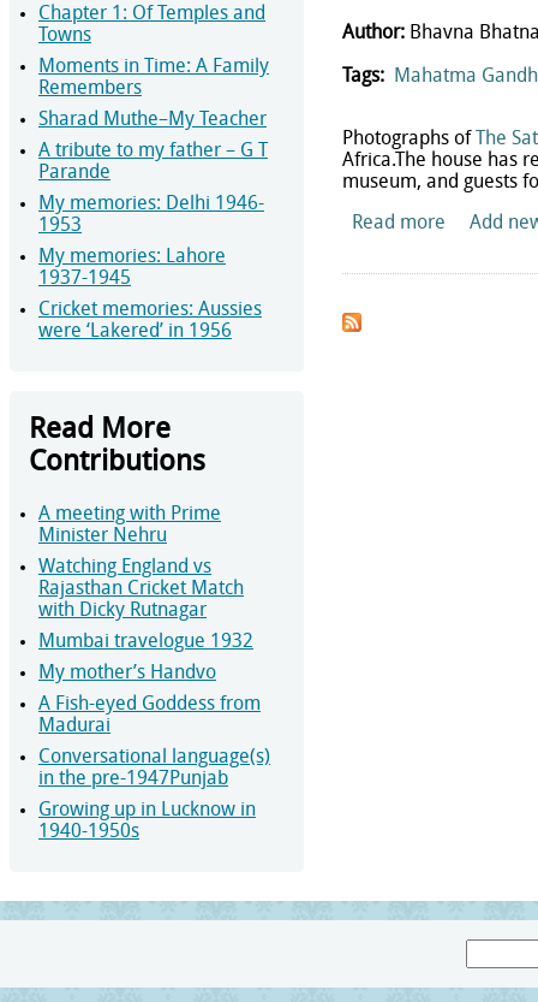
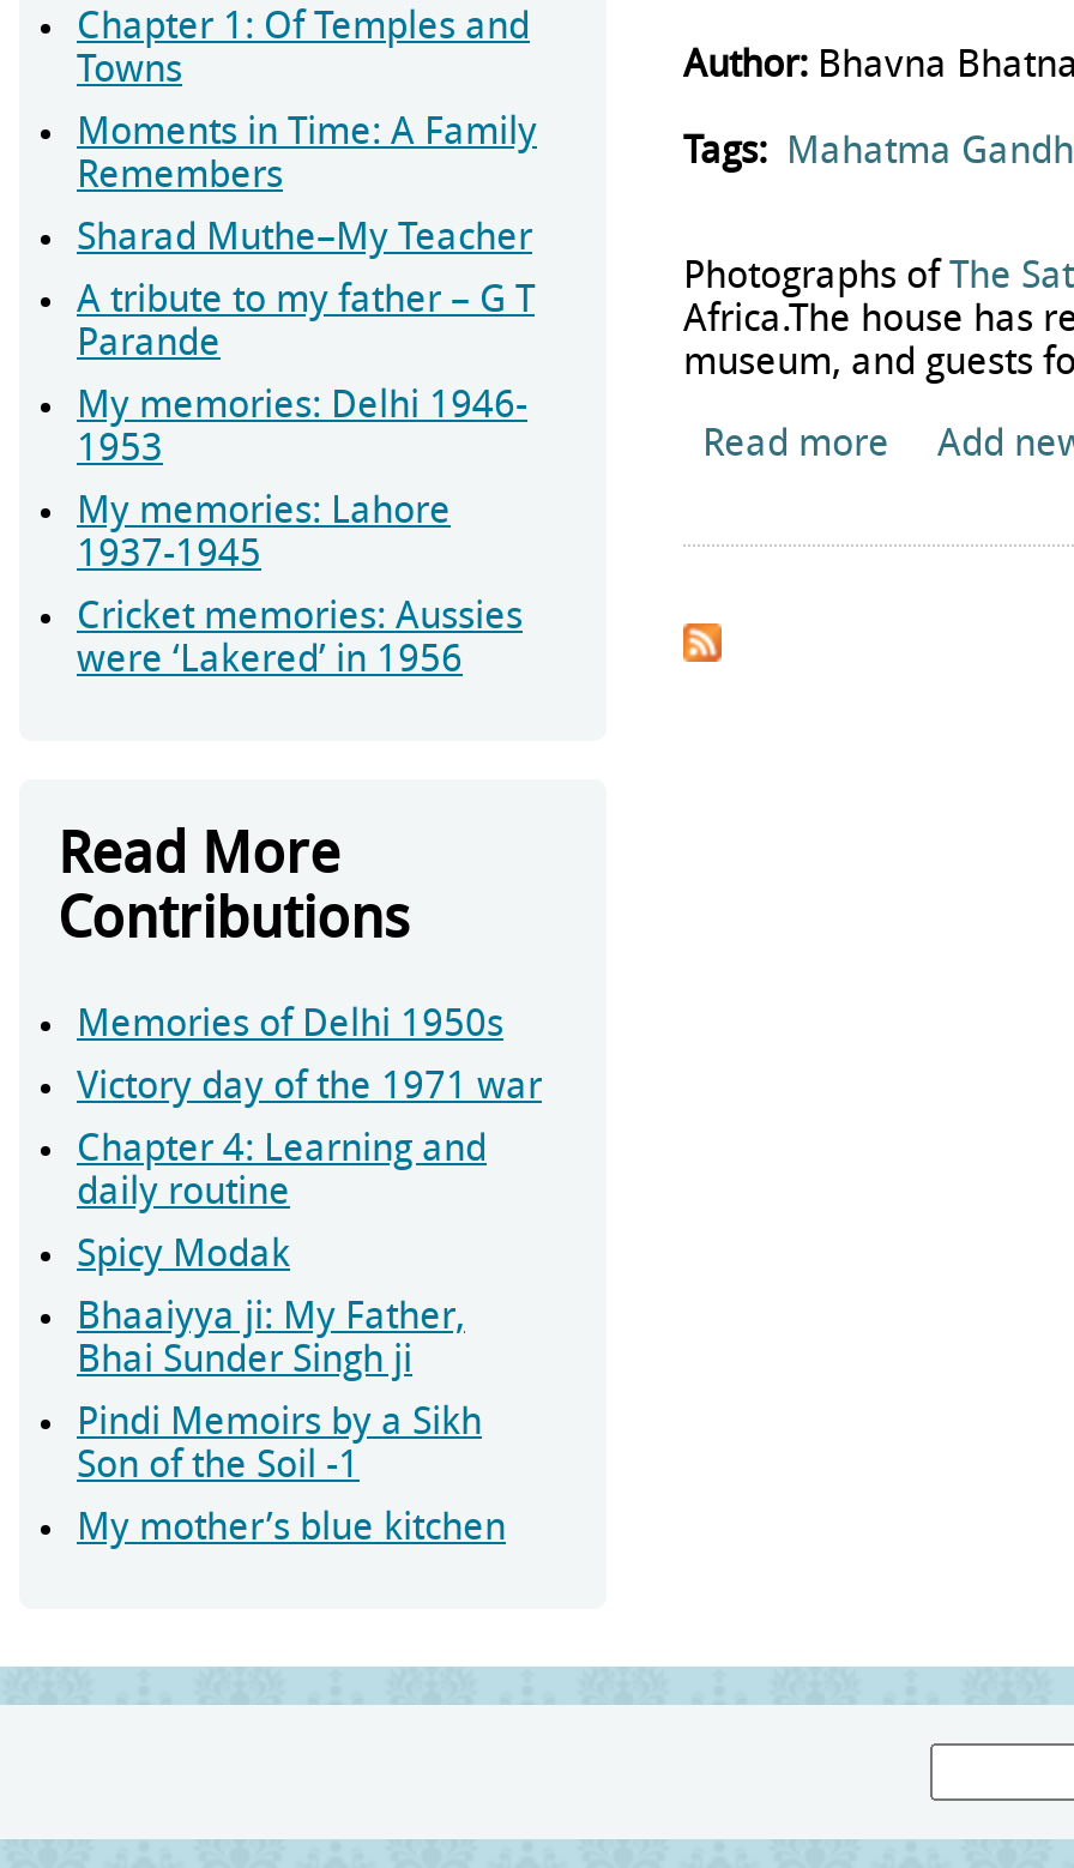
[38,505,221,546] A meeting with Prime | Minister Nehru -> [77,1007,503,1045] Memories of Delhi 1950s
[38,558,244,621] Watching England vs | Rajasthan Cricket Match | with Dicky Rutnagar -> [77,1069,542,1108] Victory day of the 1971 war
[38,633,253,652] Mumbai travelogue 1932 -> [77,1132,487,1213] Chapter 4: Learning and | daily routine
[38,664,216,683] My mother’s Handvo -> [77,1237,290,1275] Spicy Modak
[38,695,261,736] A Fish-eyed Goddess from | Madurai -> [77,1299,465,1381] Bhaaiyya ji: My Father, | Bhai Sunder Singh ji
[38,748,270,789] Conversational language(s) | in the pre-1947Punjab -> [77,1405,482,1486] Pindi Memoirs by a Sikh | Son of the Soil -1
[38,801,256,842] Growing up in Lucknow in | 1940-1950s -> [77,1510,506,1549] My mother’s blue kitchen

